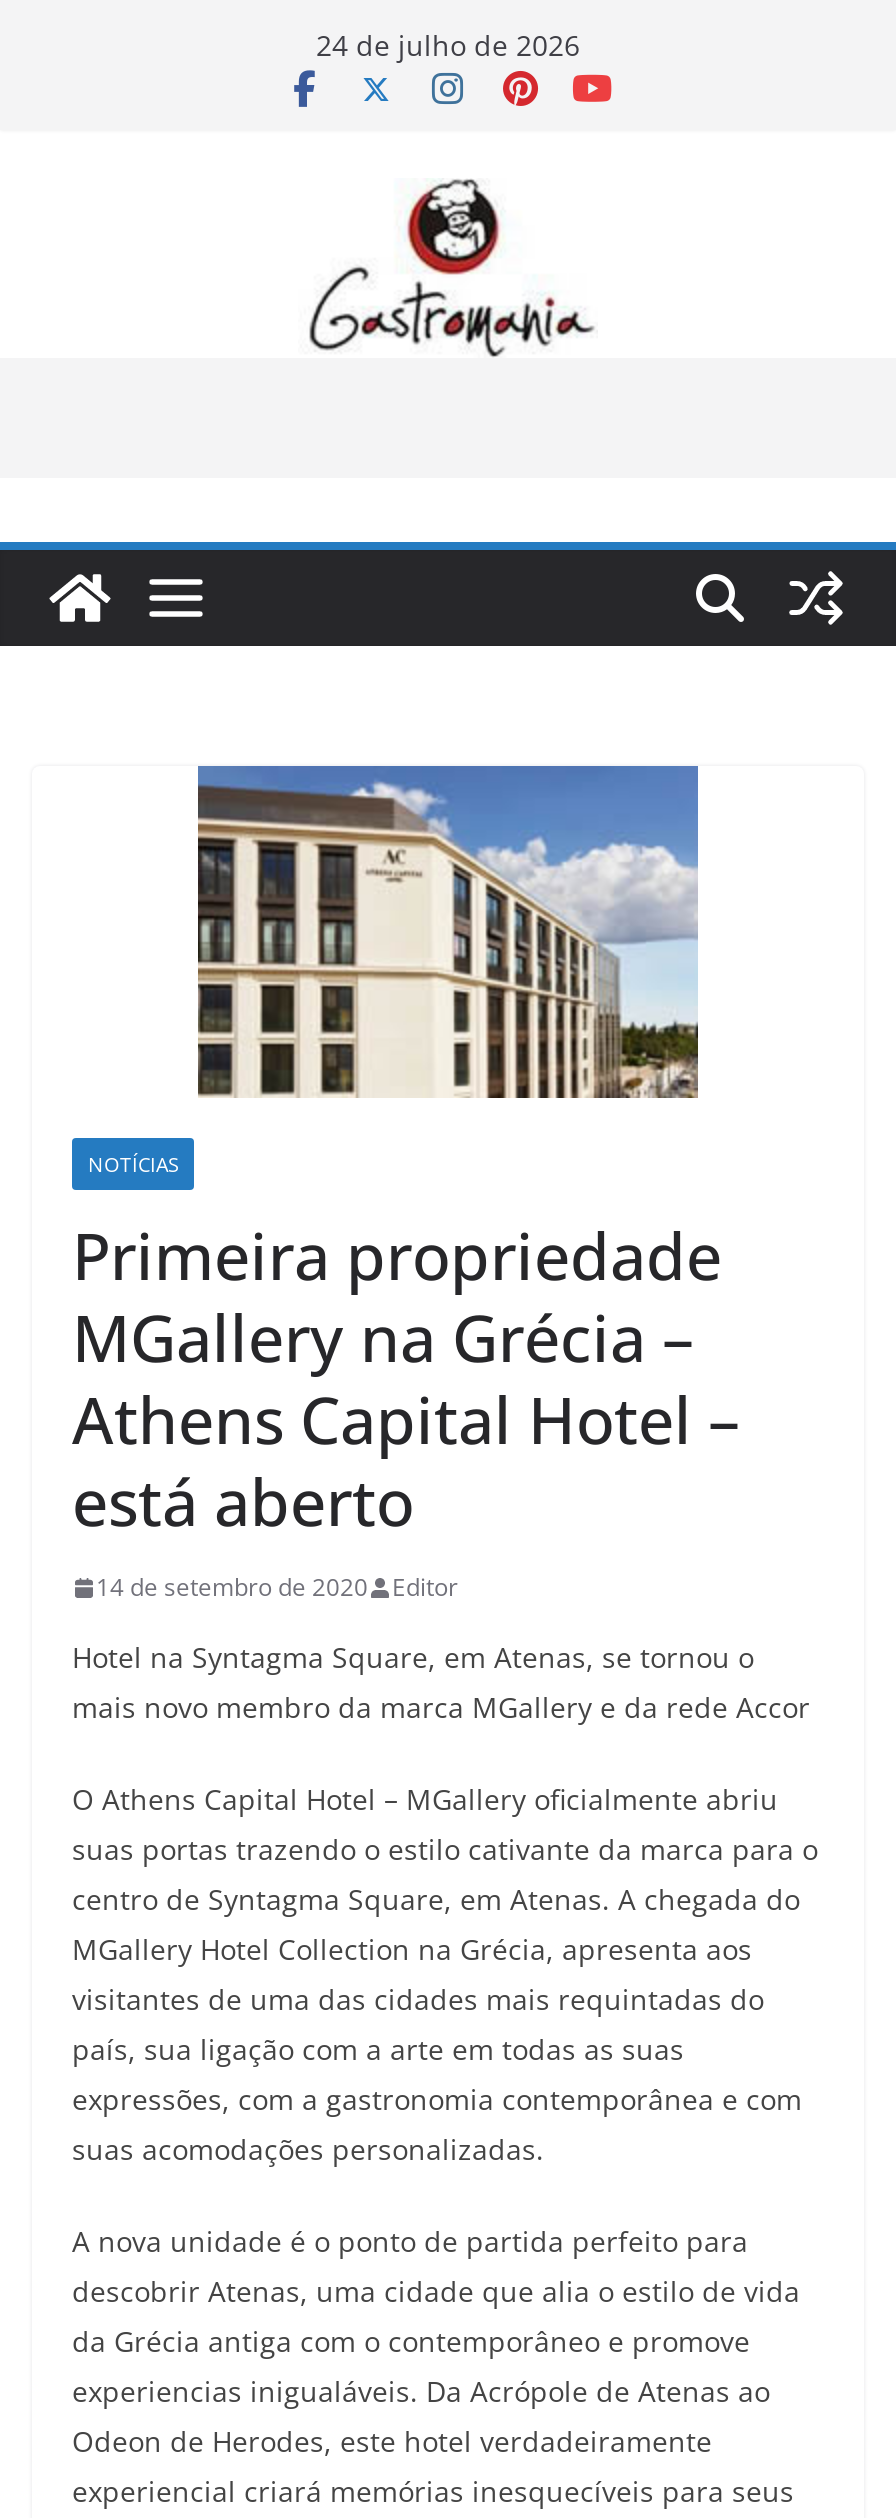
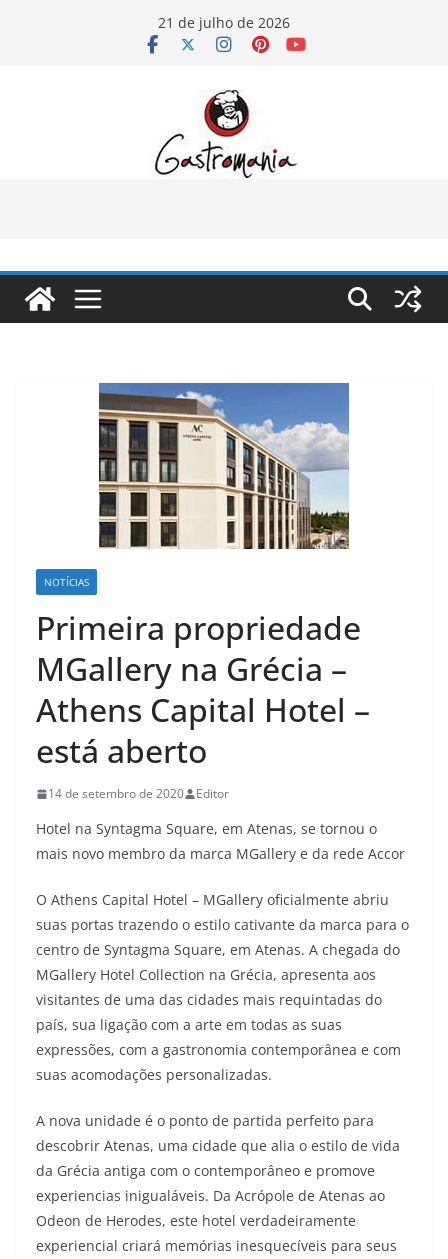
[316,26,580,64] 24 de julho de 2026 -> [158,13,290,32] 21 de julho de 2026

